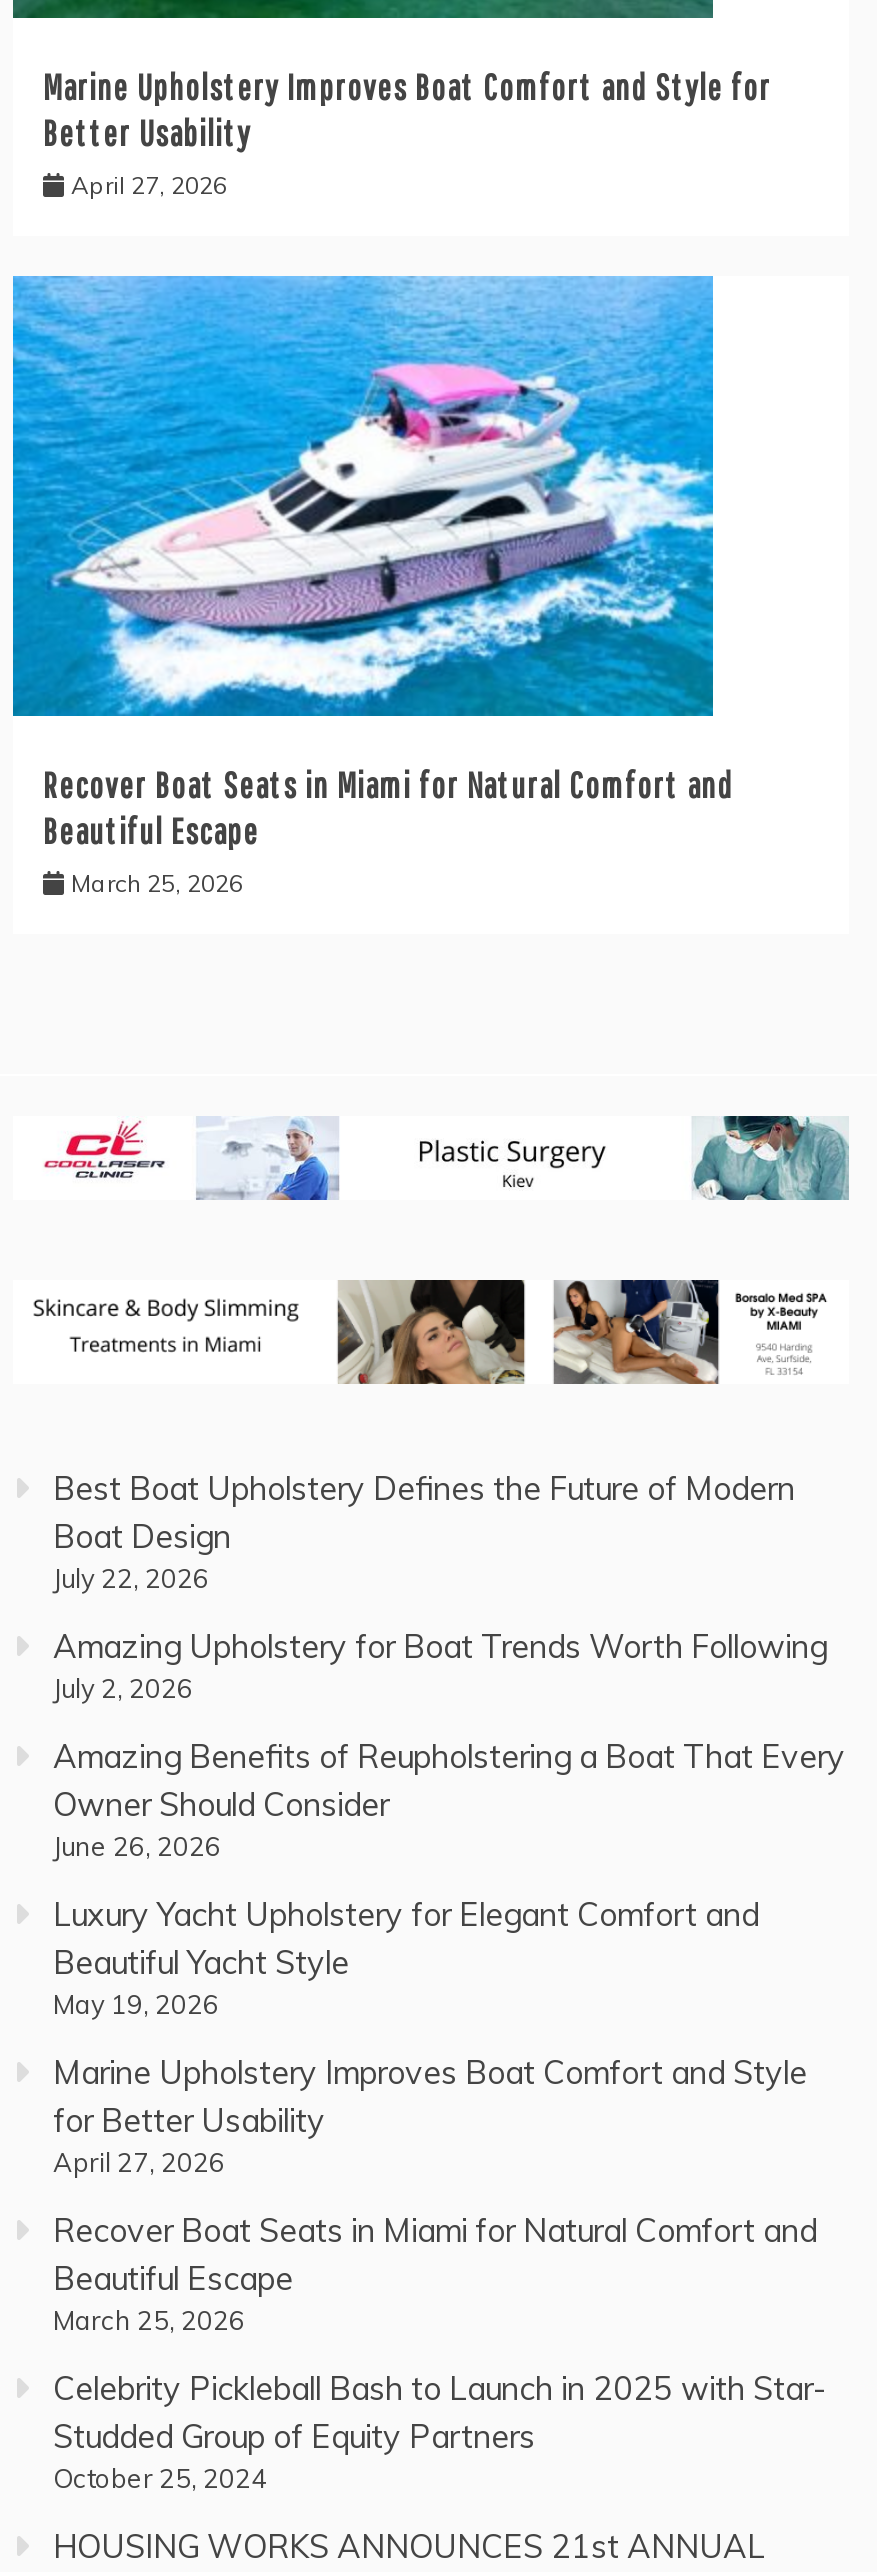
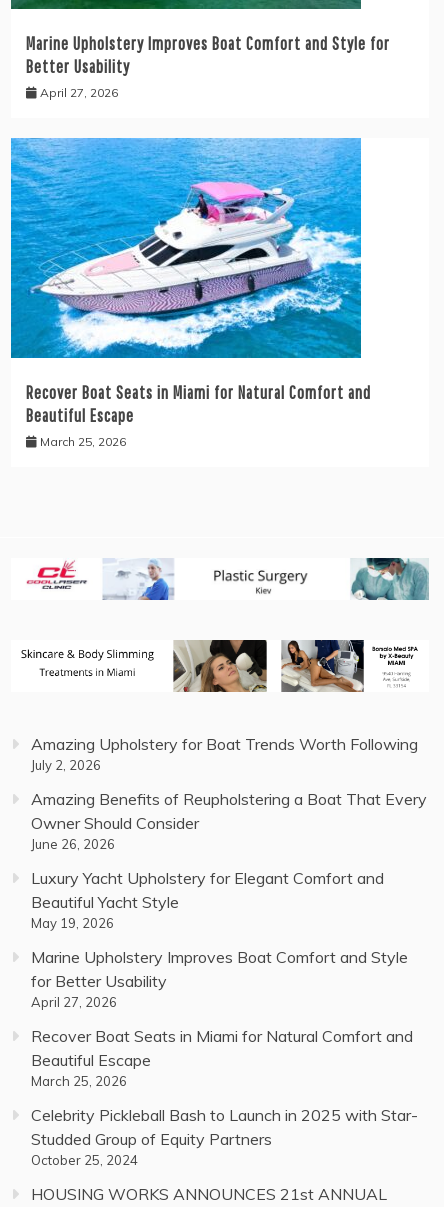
[53,1468,795,1594] Best Boat Upholstery Defines the Future of Modern | Boat Design | July 22, 2026 -> none

